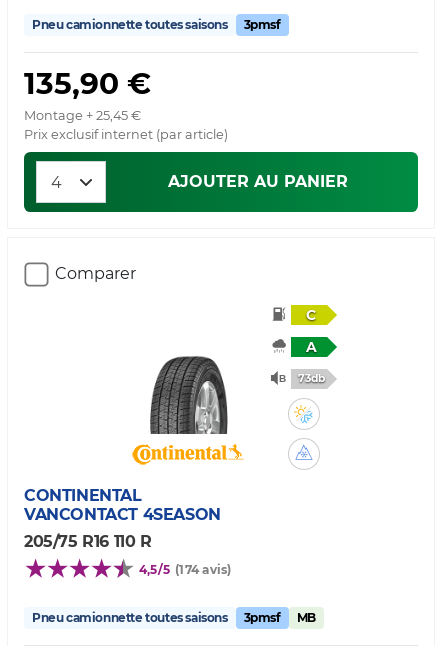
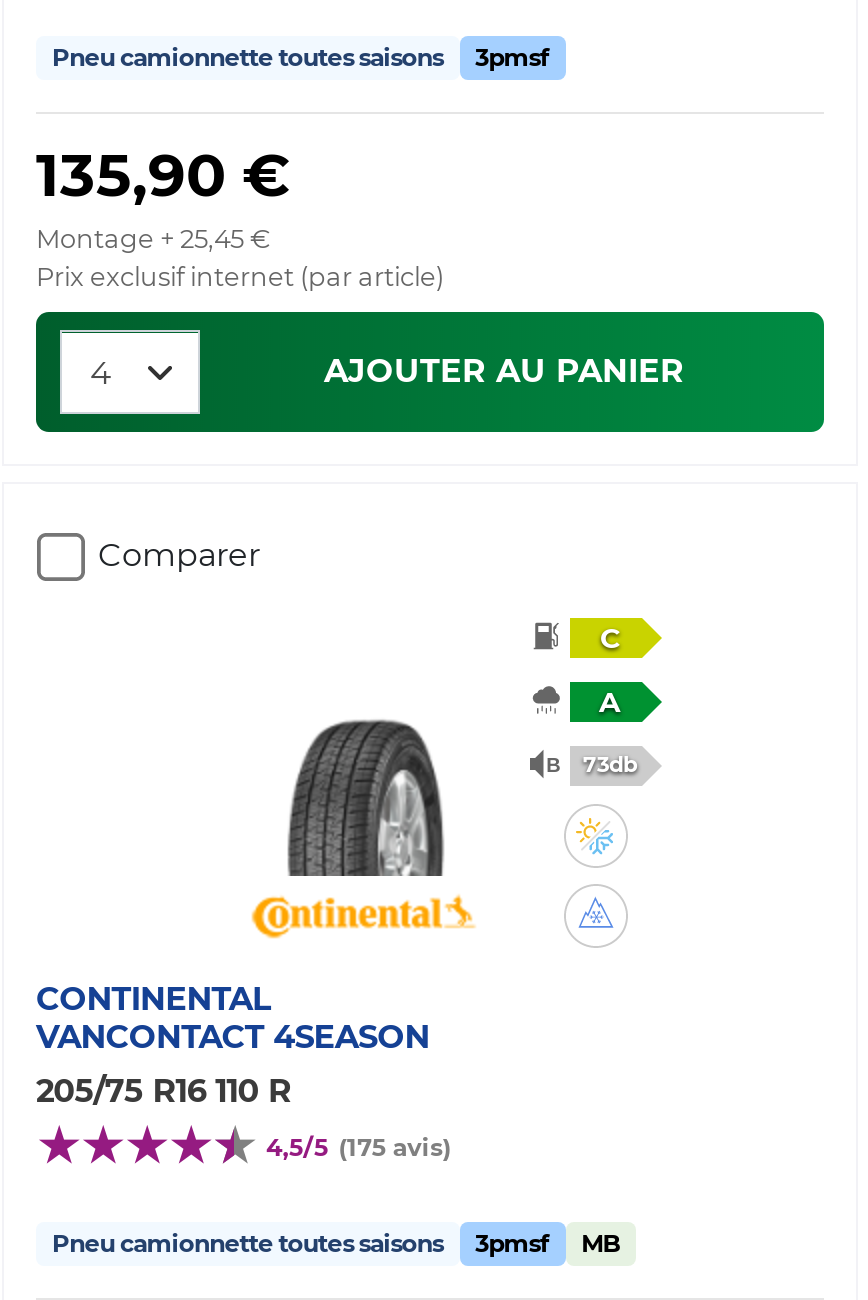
[139,562,232,577] 4,5/5 (174 avis) -> [266,1133,451,1163] 4,5/5 (175 avis)

